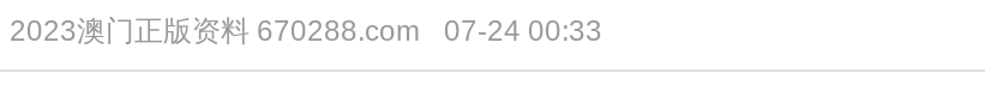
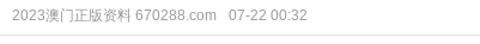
[10,14,602,48] 2023澳门正版资料 670288.com 07-24 00:33 -> [12,7,308,24] 2023澳门正版资料 670288.com 07-22 00:32

